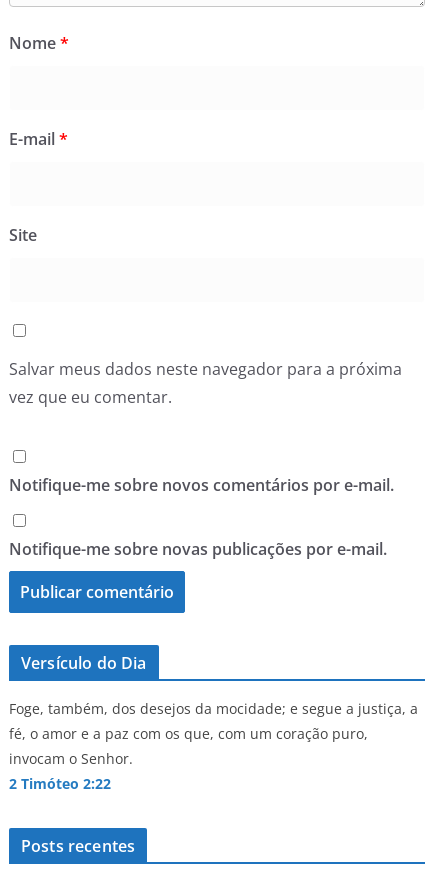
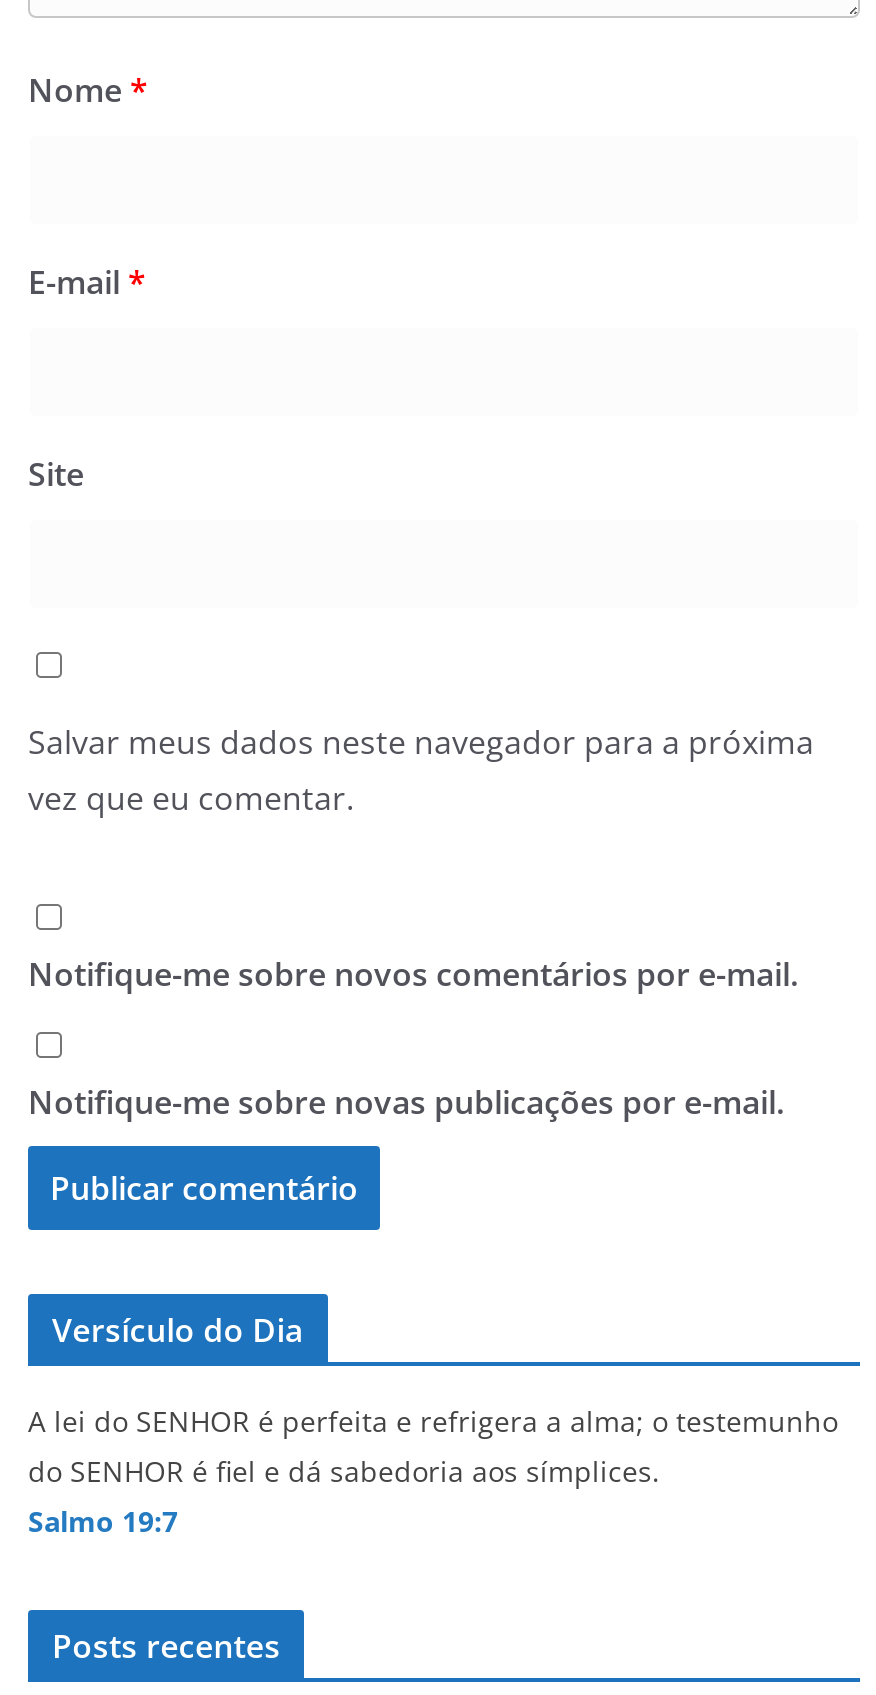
[9,699,418,793] Foge, também, dos desejos da mocidade; e segue a justiça, a | fé, o amor e a paz com os que, com um coração puro, | invocam o Senhor. | 2 Timóteo 2:22 -> [28,1401,838,1539] A lei do SENHOR é perfeita e refrigera a alma; o testemunho | do SENHOR é fiel e dá sabedoria aos símplices. | Salmo 19:7

